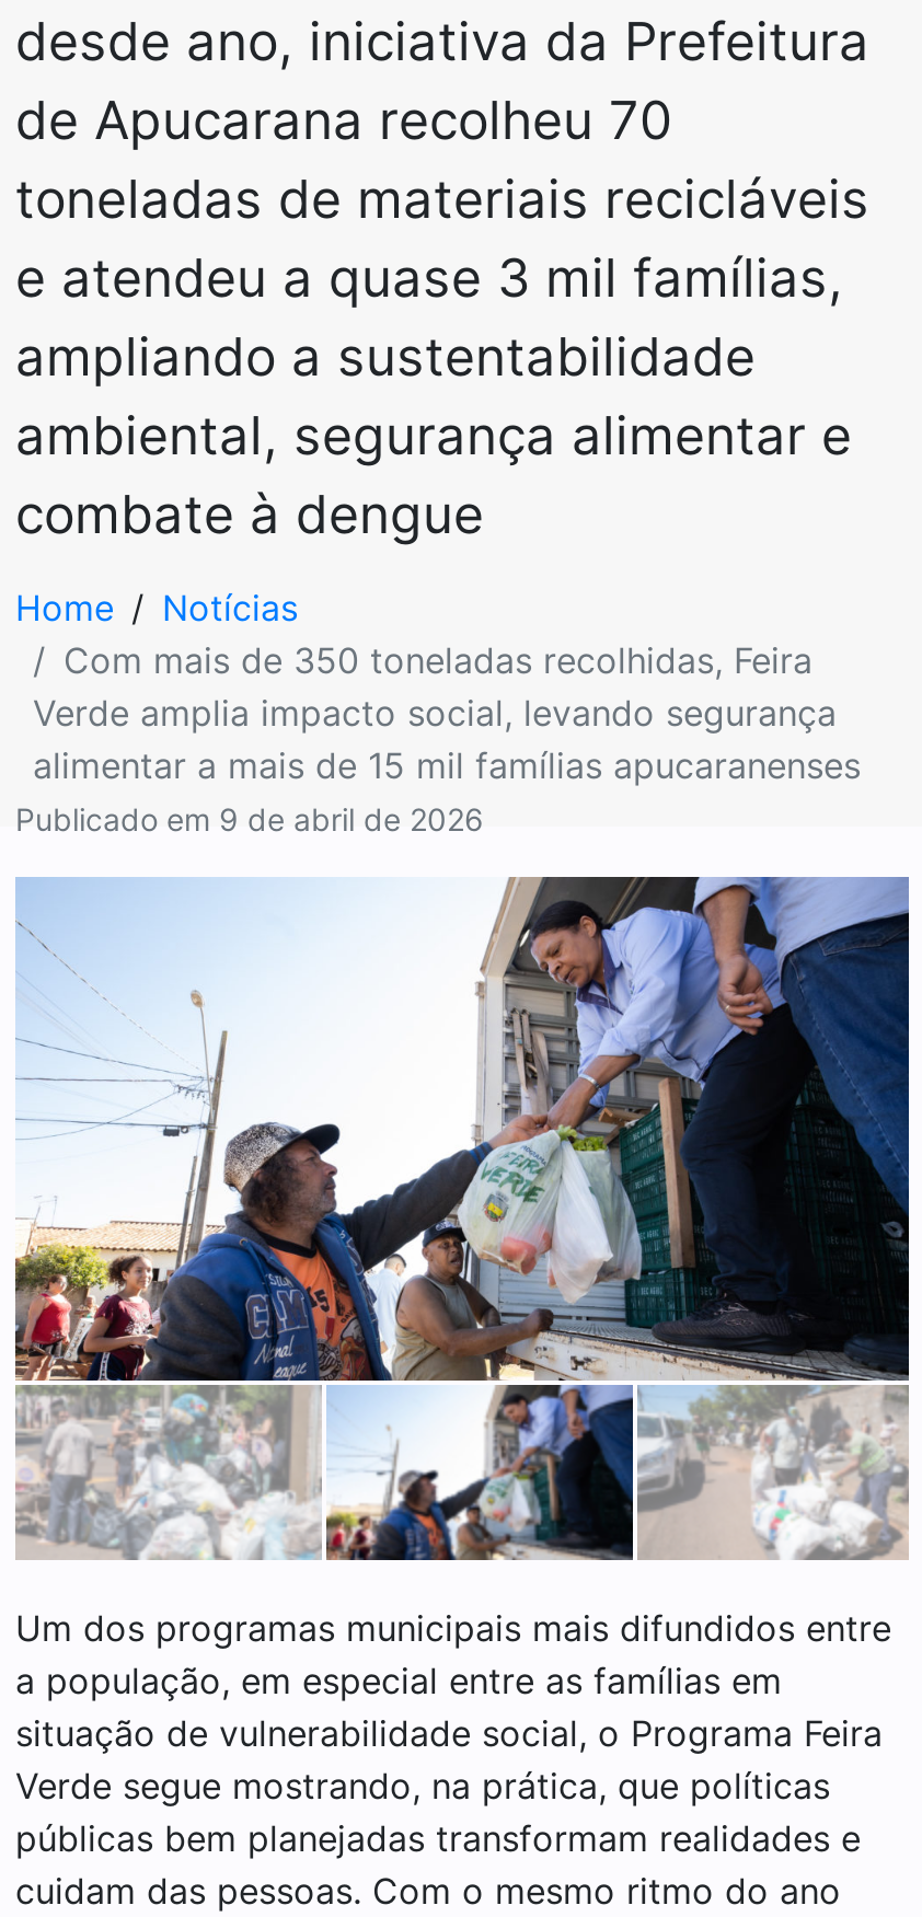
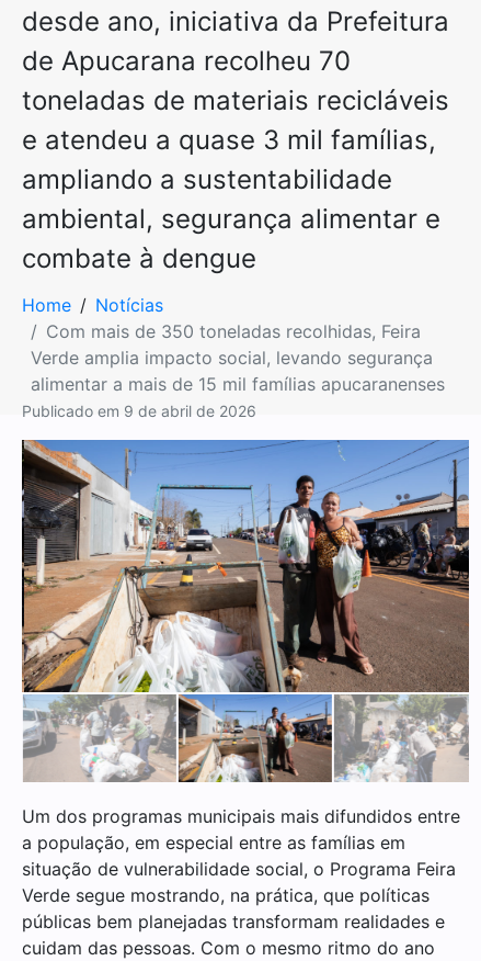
[13,875,911,1562] [image] -> [21,439,470,783] [image]

